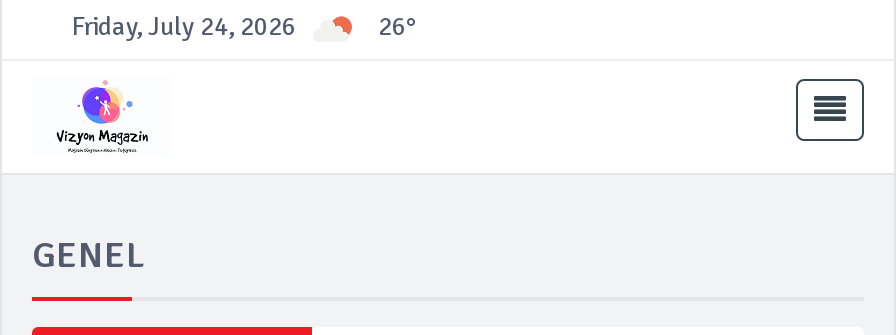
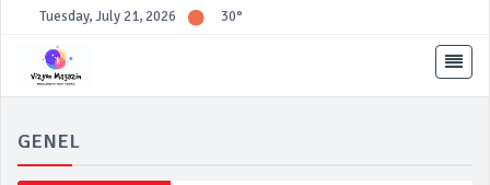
[72,11,296,43] Friday, July 24, 2026 -> [39,8,176,25] Tuesday, July 21, 2026
[378,11,418,43] 26° -> [221,8,243,25] 30°

